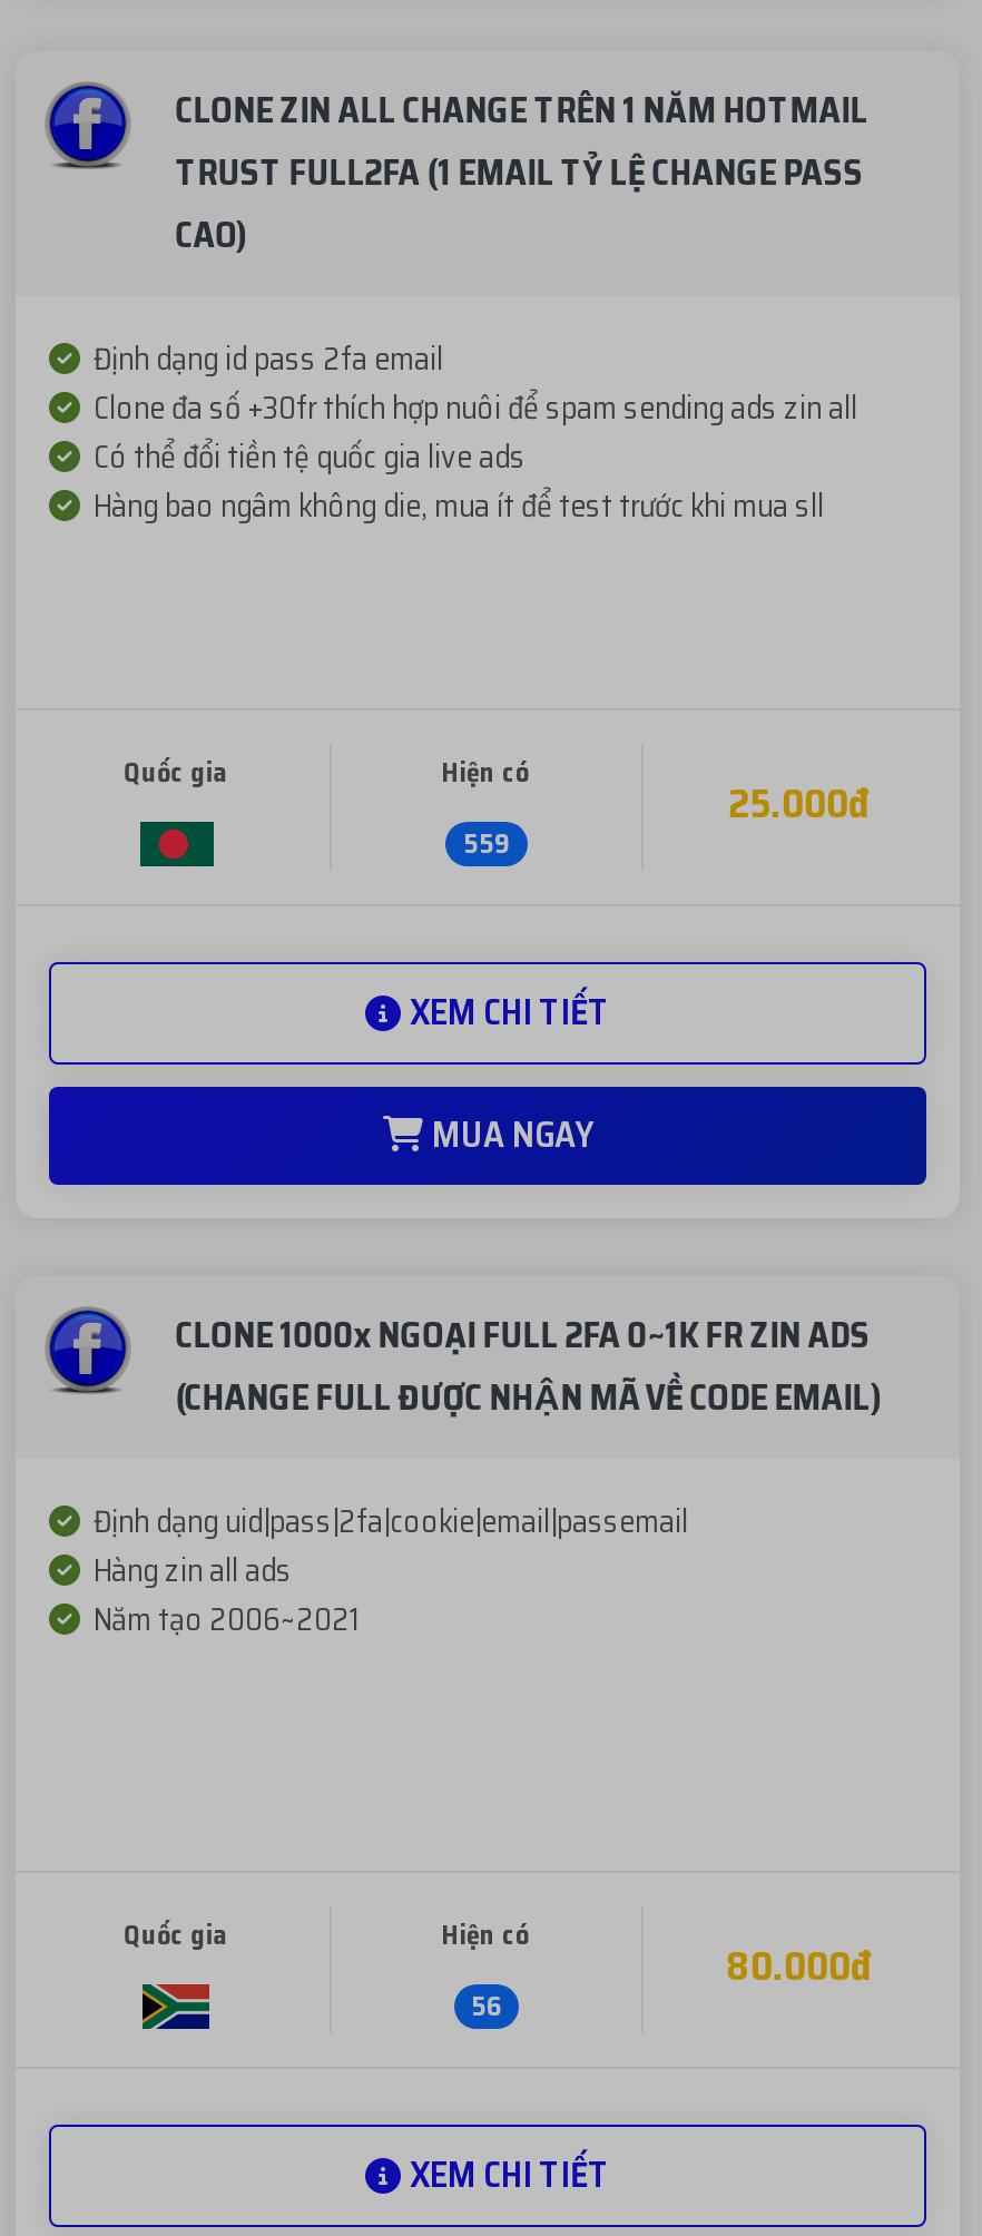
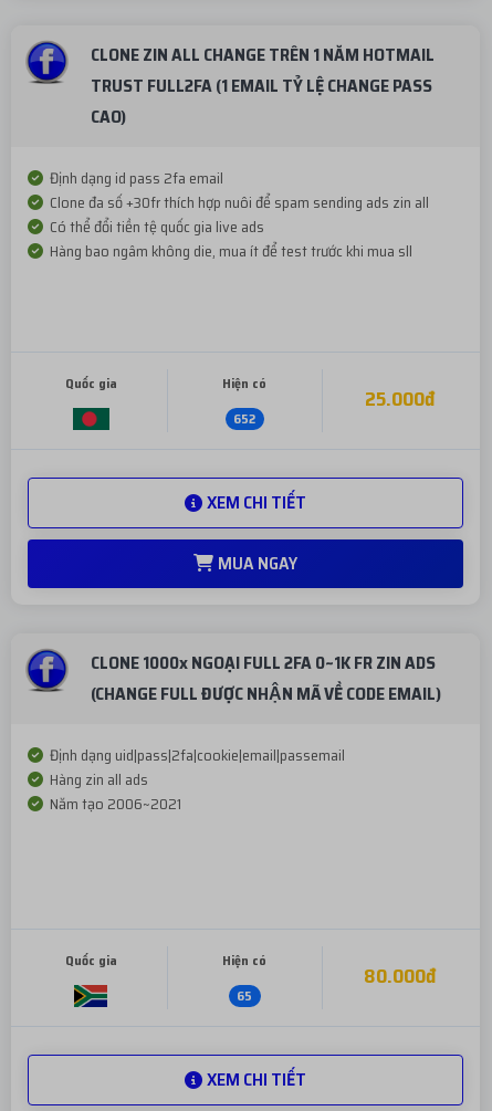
[463,822,510,865] 559 -> [234,408,256,429] 652
[471,1985,502,2027] 56 -> [237,985,253,1006] 65

